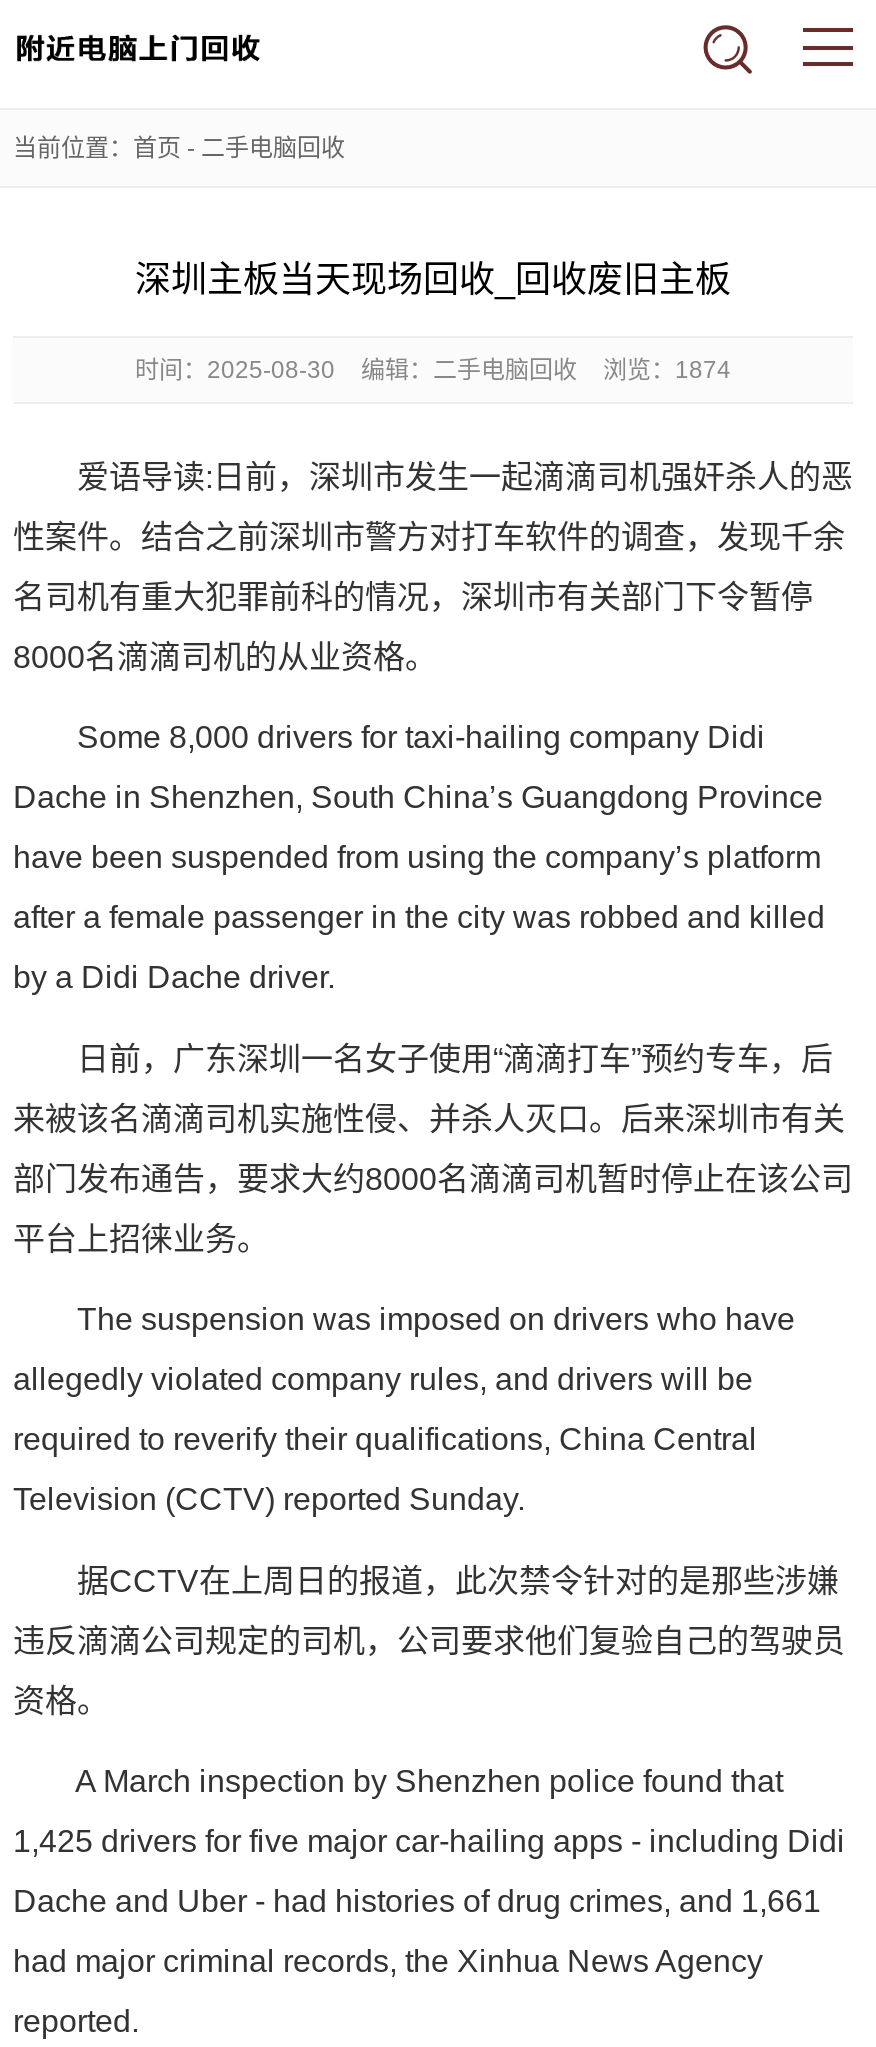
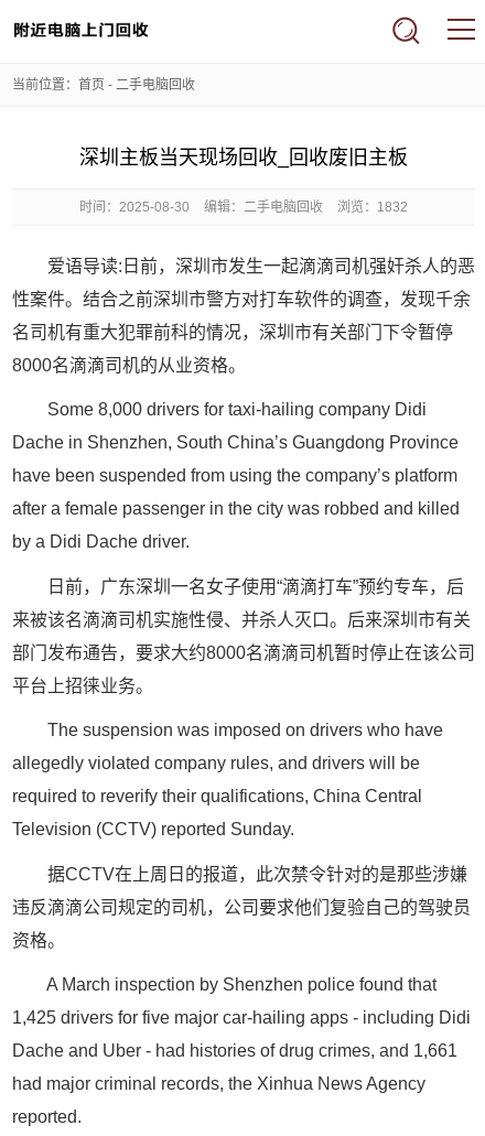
[135,356,731,384] 时间：2025-08-30 编辑：二手电脑回收 浏览：1874 -> [79,199,408,215] 时间：2025-08-30 编辑：二手电脑回收 浏览：1832

